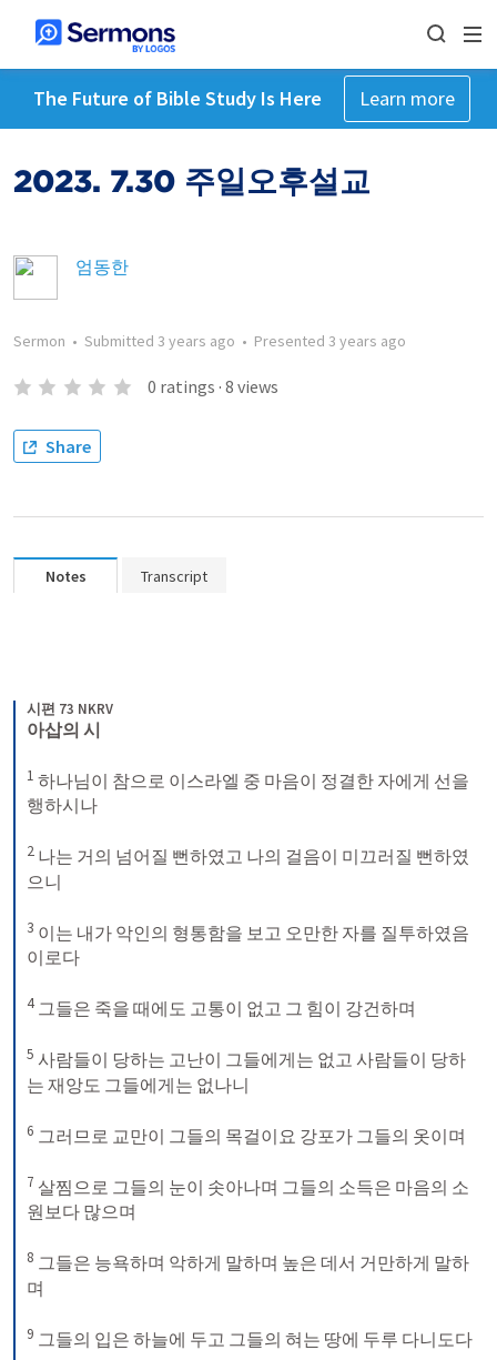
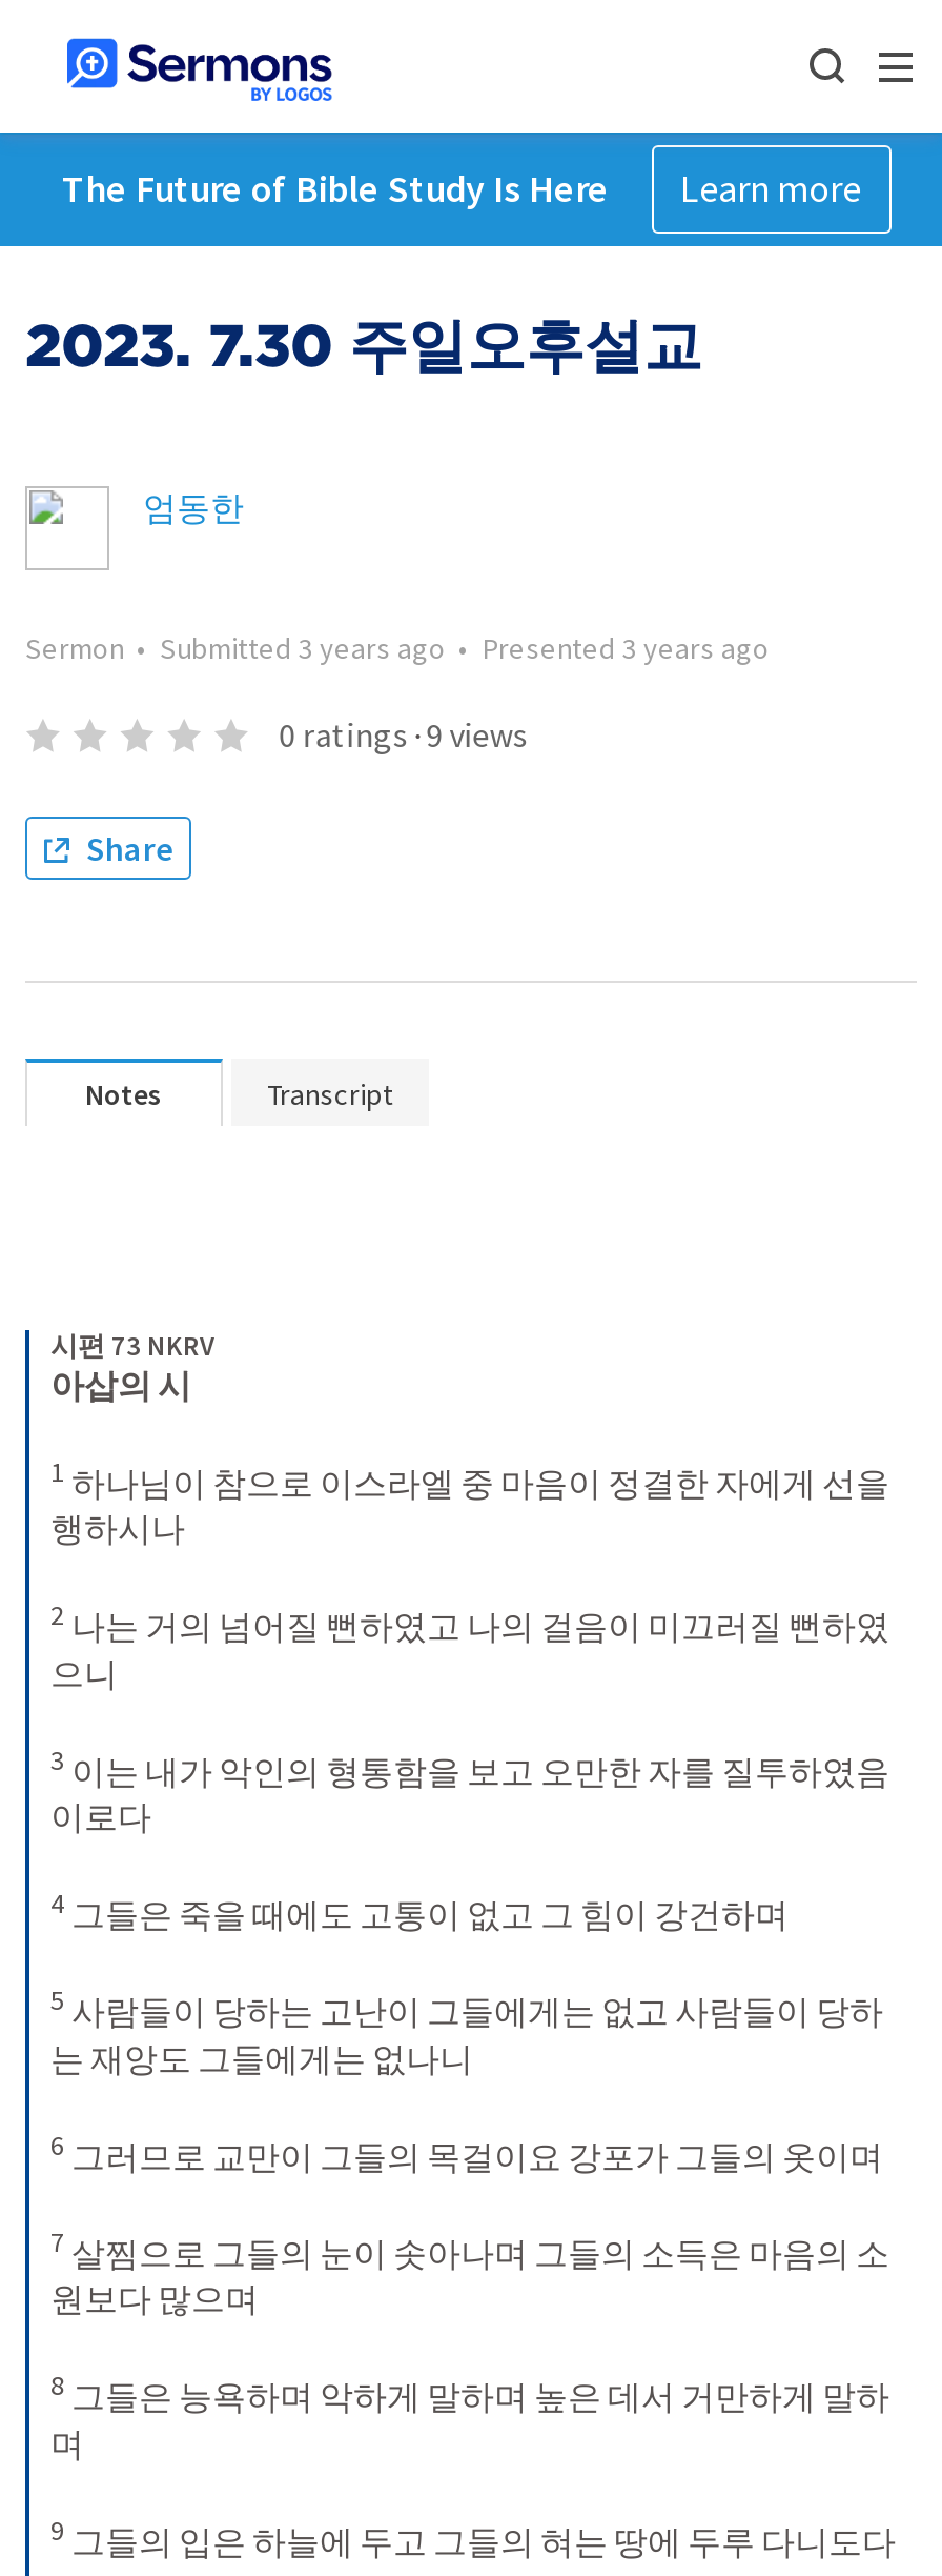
[147,375,278,397] 0 ratings · 8 views -> [279,713,527,756] 0 ratings · 9 views

